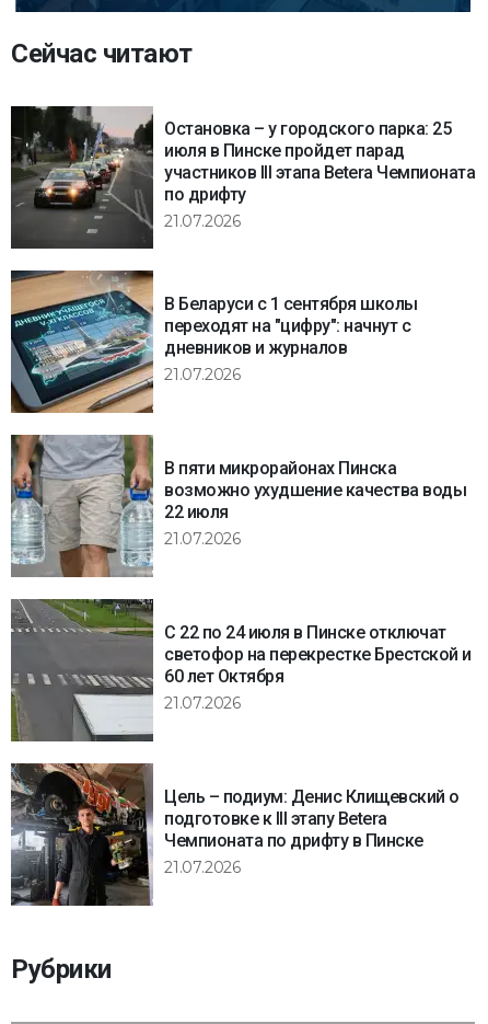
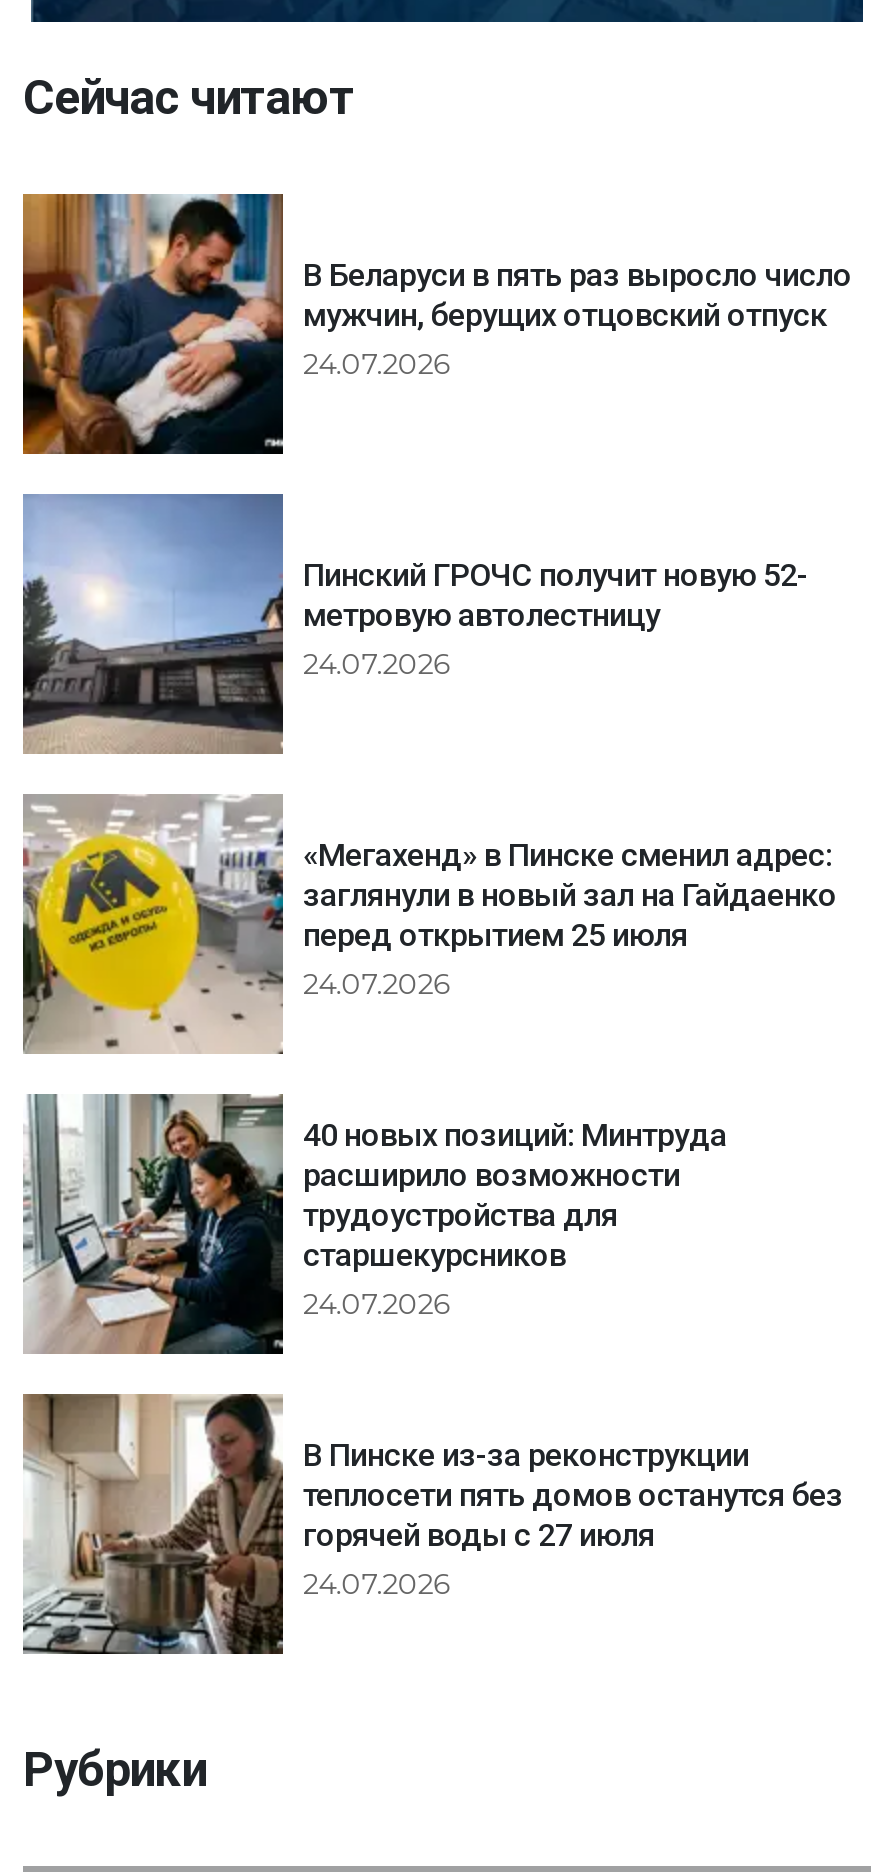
[10,105,475,250] [image] | Остановка – у городского парка: 25 | июля в Пинске пройдет парад | участников III этапа Betera Чемпионата | по дрифту | 21.07.2026 -> [21,192,852,456] [image] | В Беларуси в пять раз выросло число | мужчин, берущих отцовский отпуск | 24.07.2026
[10,269,417,413] [image] | В Беларуси с 1 сентября школы | переходят на "цифру": начнут с | дневников и журналов | 21.07.2026 -> [21,492,808,754] [image] | Пинский ГРОЧС получит новую 52- | метровую автолестницу | 24.07.2026
[10,434,466,577] [image] | В пяти микрорайонах Пинска | возможно ухудшение качества воды | 22 июля | 21.07.2026 -> [23,794,837,1054] [image] | «Мегахенд» в Пинске сменил адрес: | заглянули в новый зал на Гайдаенко | перед открытием 25 июля | 24.07.2026
[10,598,471,741] [image] | С 22 по 24 июля в Пинске отключат | светофор на перекрестке Брестской и | 60 лет Октября | 21.07.2026 -> [23,1094,727,1354] [image] | 40 новых позиций: Минтруда | расширило возможности | трудоустройства для | старшекурсников | 24.07.2026
[10,762,459,907] [image] | Цель – подиум: Денис Клищевский о | подготовке к III этапу Betera | Чемпионата по дрифту в Пинске | 21.07.2026 -> [23,1394,843,1656] [image] | В Пинске из-за реконструкции | теплосети пять домов останутся без | горячей воды с 27 июля | 24.07.2026

